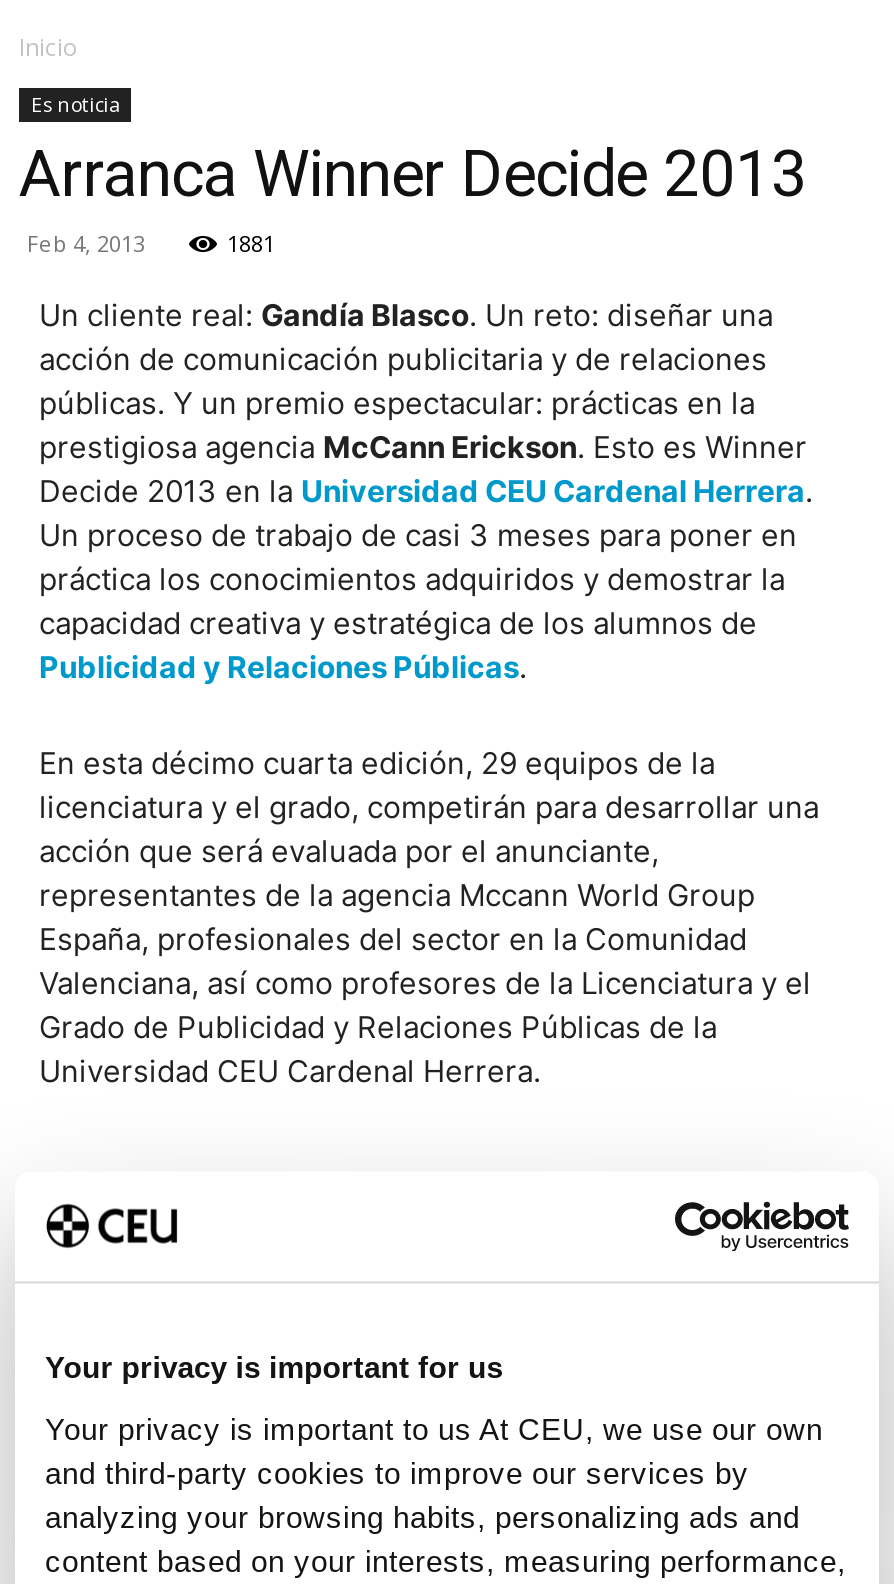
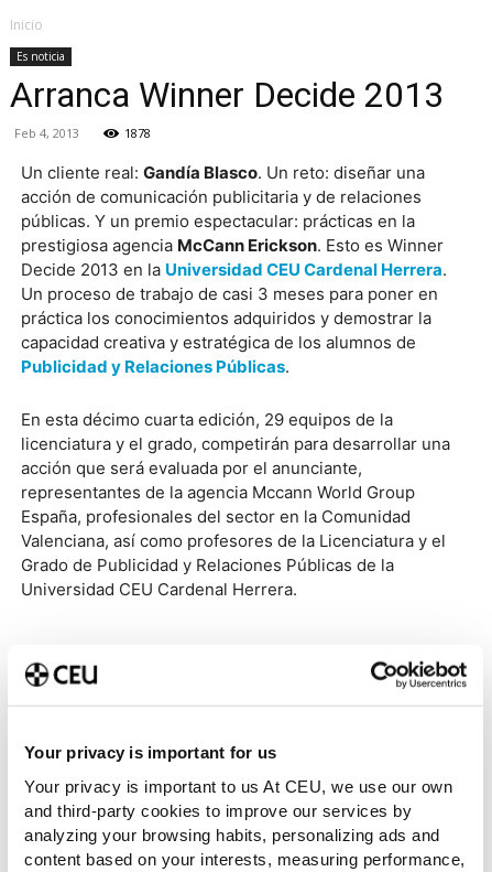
[227,228,275,258] 1881 -> [124,125,151,141] 1878

